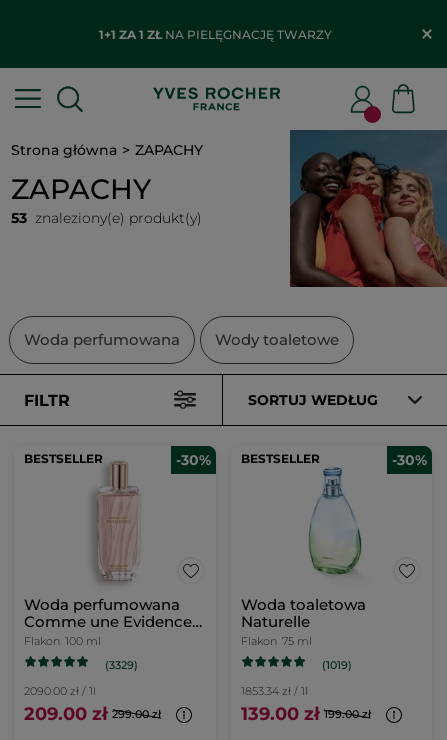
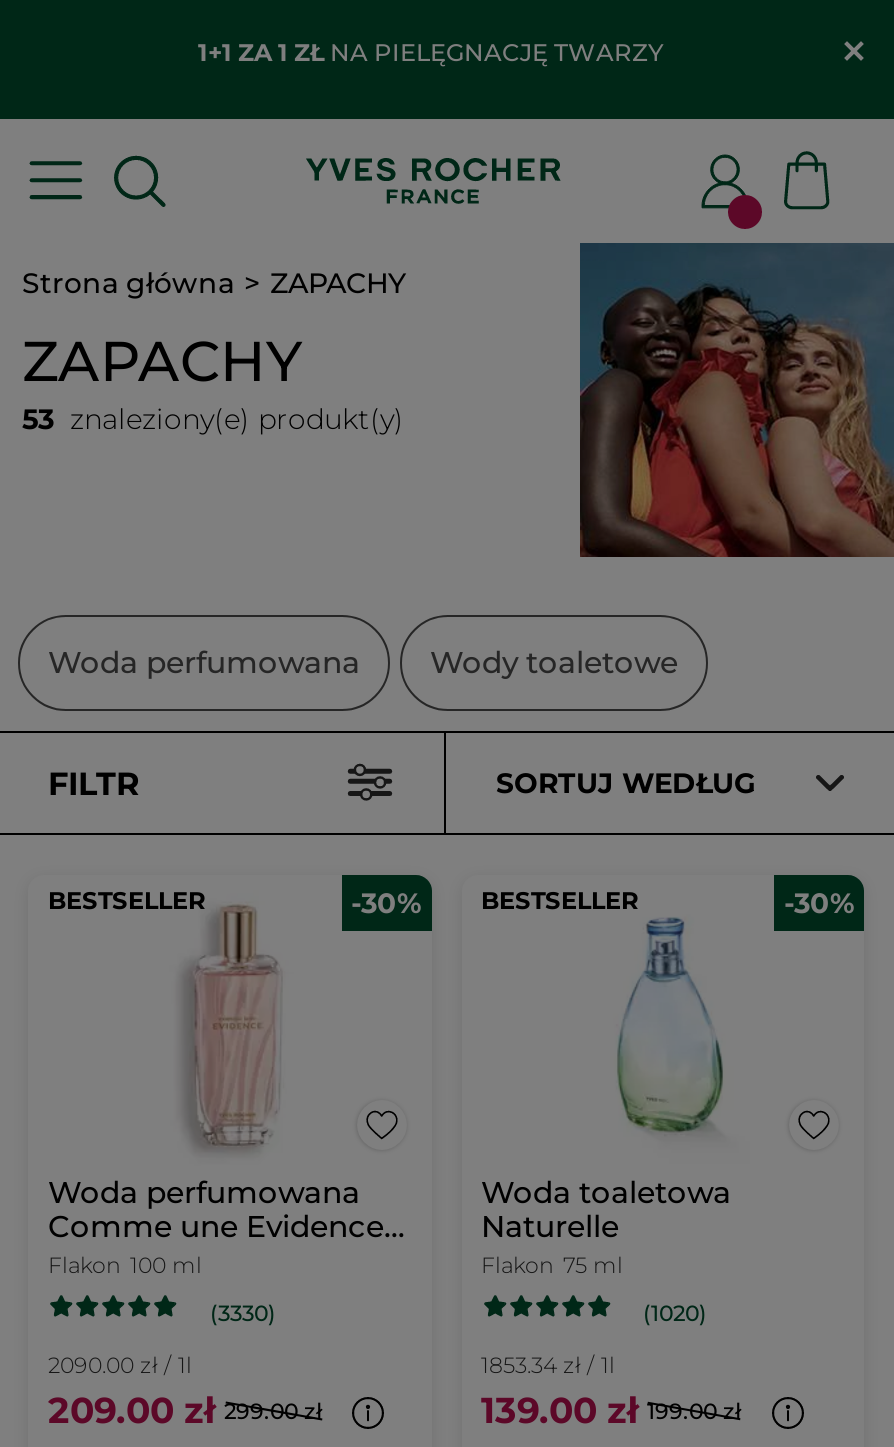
[105,658,138,672] (3329) -> [210,1300,276,1328] (3330)
[321,658,351,672] (1019) -> [643,1300,707,1328] (1020)

